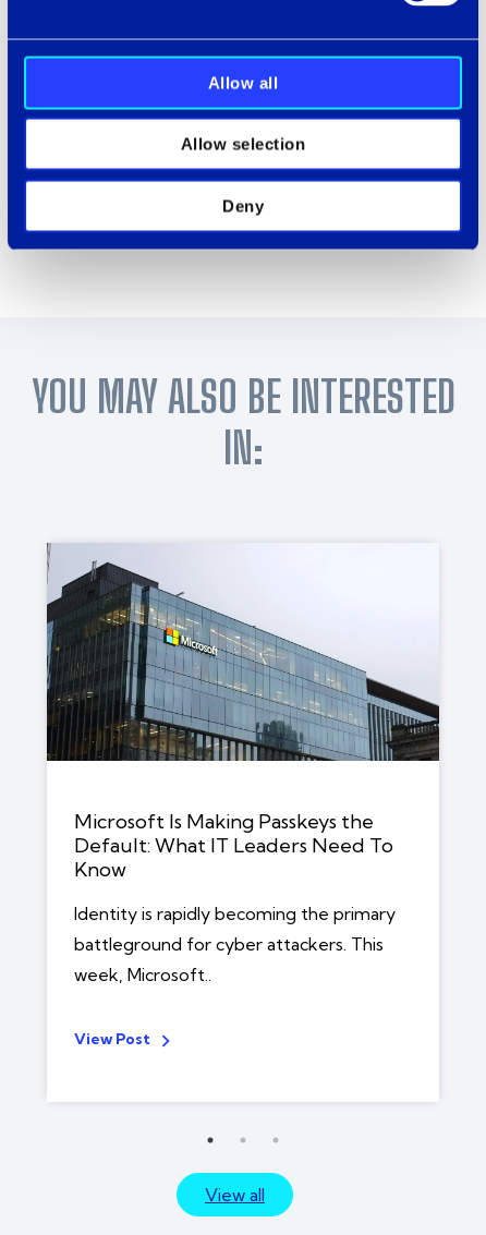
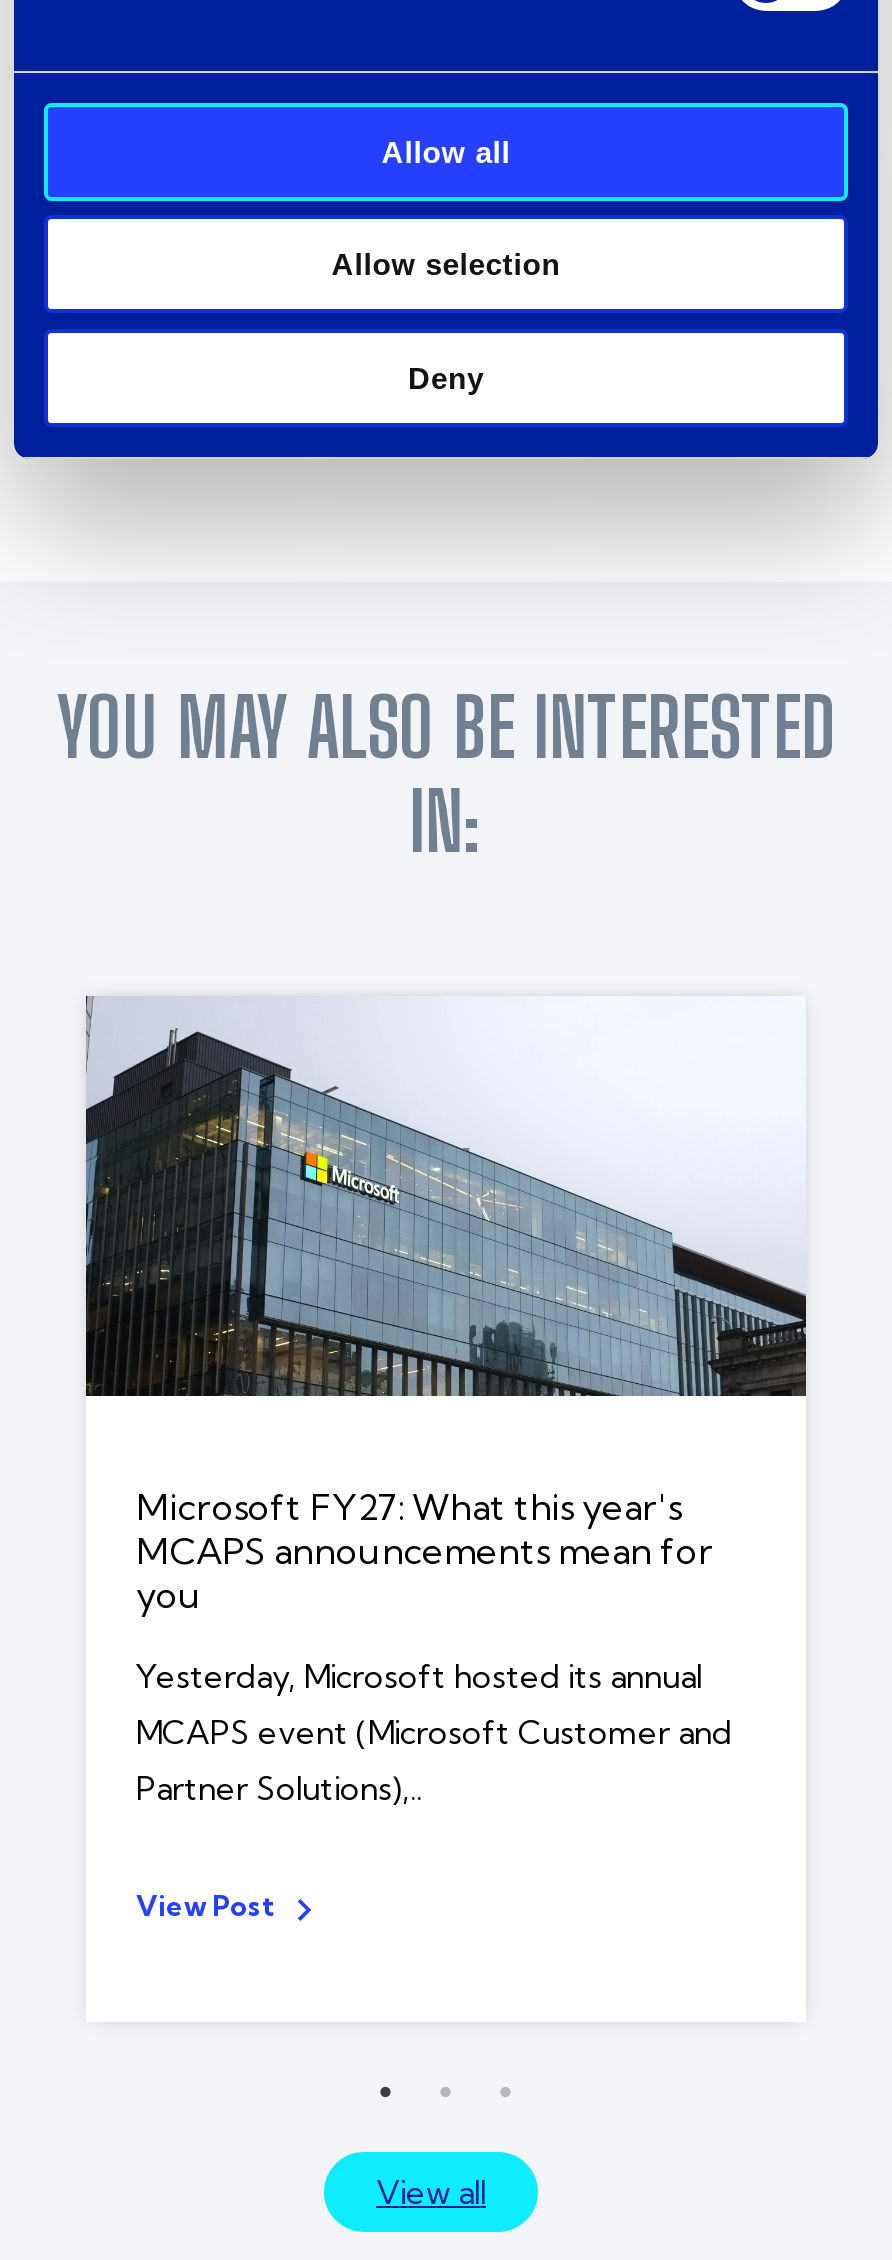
[74,809,393,882] Microsoft Is Making Passkeys the | Default: What IT Leaders Need To | Know -> [136,1485,714,1619] Microsoft FY27: What this year's | MCAPS announcements mean for | you
[74,903,396,986] Identity is rapidly becoming the primary | battleground for cyber attackers. This | week, Microsoft.. -> [136,1657,732,1809] Yesterday, Microsoft hosted its annual | MCAPS event (Microsoft Customer and | Partner Solutions),..

